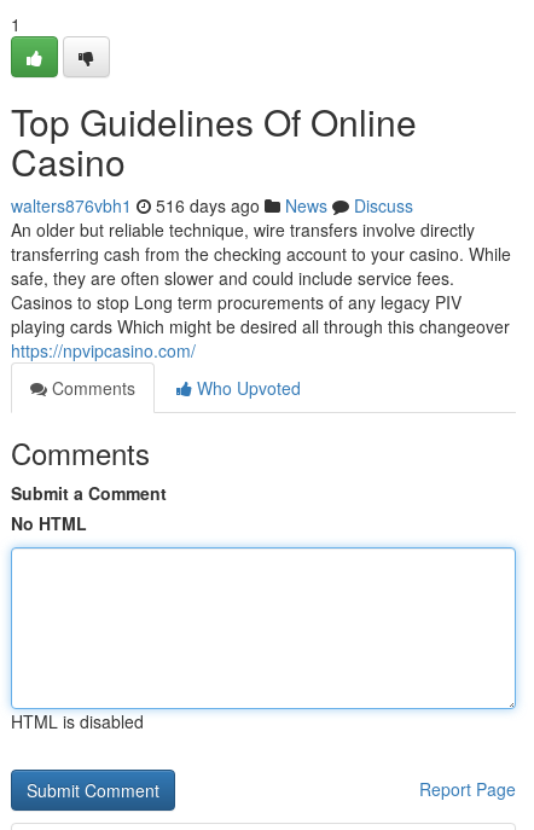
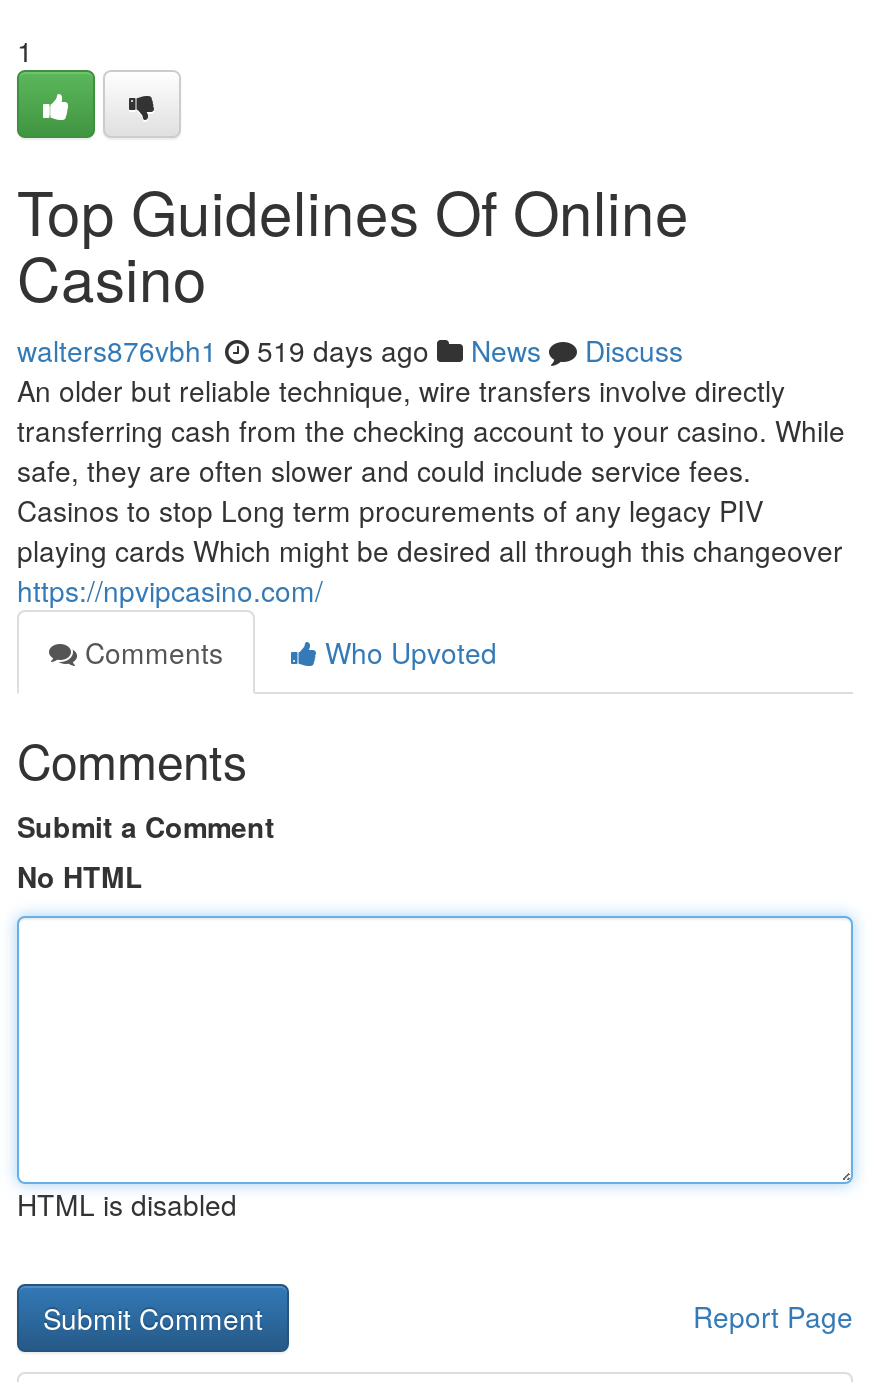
[11,193,413,217] walters876vbh1 516 days ago News Discuss -> [17,330,683,370] walters876vbh1 519 days ago News Discuss

